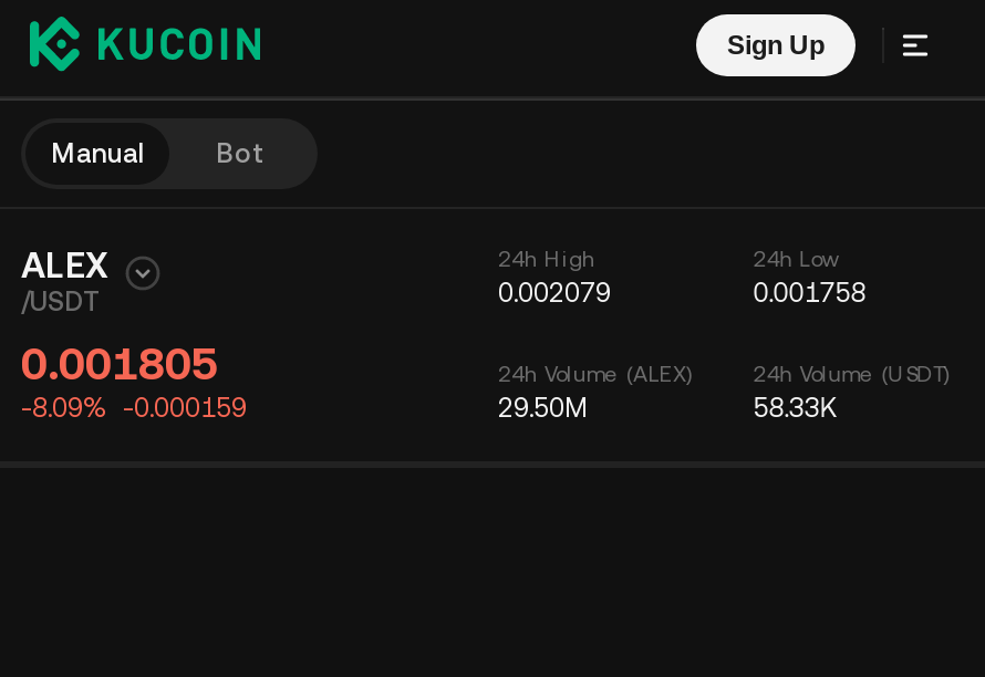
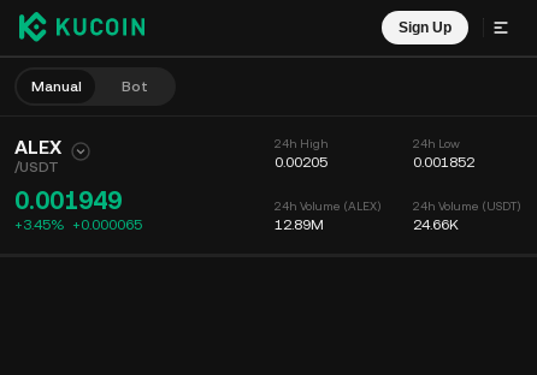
[498,278,611,309] 0.002079 -> [274,154,327,171] 0.00205
[753,278,866,309] 0.001758 -> [413,154,474,171] 0.001852
[21,337,247,424] 0.001805 | -8.09% -0.000159 -> [14,186,142,233] 0.001949 | +3.45% +0.000065
[498,393,589,424] 29.50M -> [274,216,323,233] 12.89M
[753,393,837,424] 58.33K -> [413,216,458,233] 24.66K

